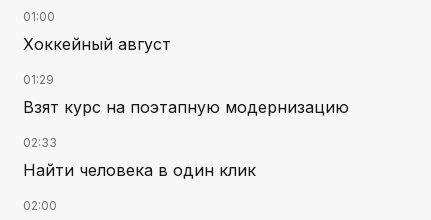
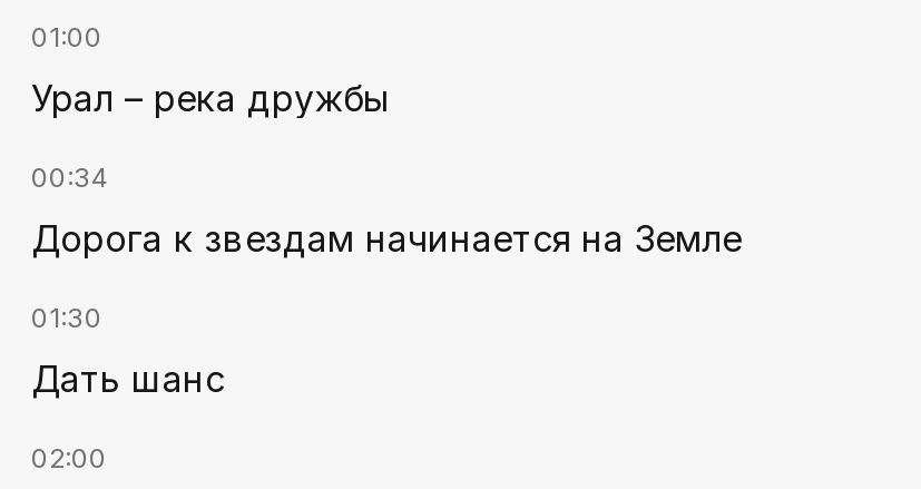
[23,34,171,54] Хоккейный август -> [31,77,390,121] Урал – река дружбы
[23,72,54,87] 01:29 -> [31,161,109,195] 00:34
[23,97,349,117] Взят курс на поэтапную модернизацию -> [31,217,742,262] Дорога к звездам начинается на Земле
[23,135,57,150] 02:33 -> [31,302,102,335] 01:30
[23,160,256,180] Найти человека в один клик -> [31,357,225,402] Дать шанс

